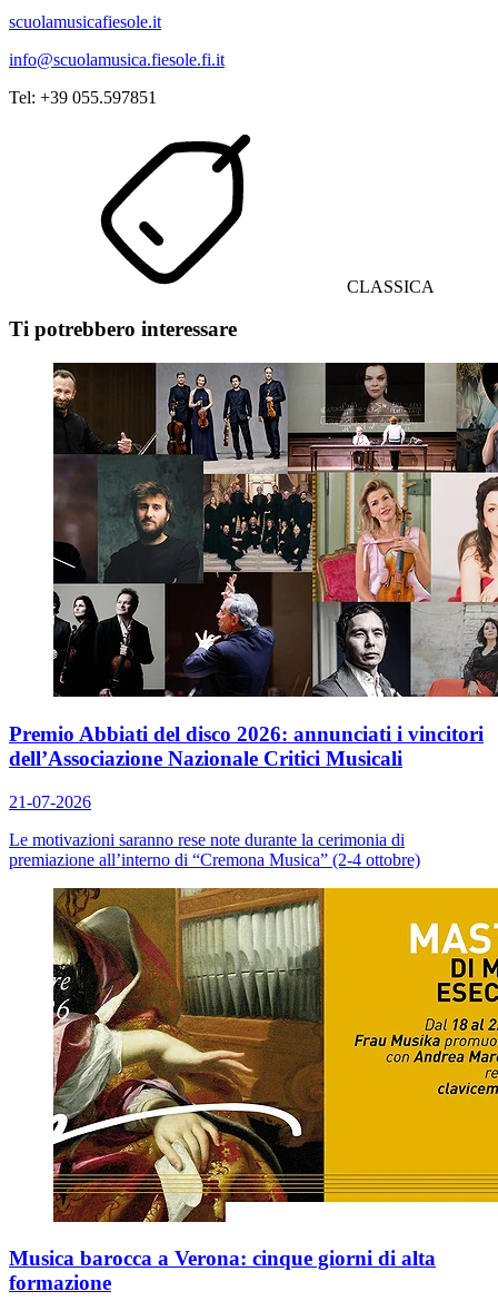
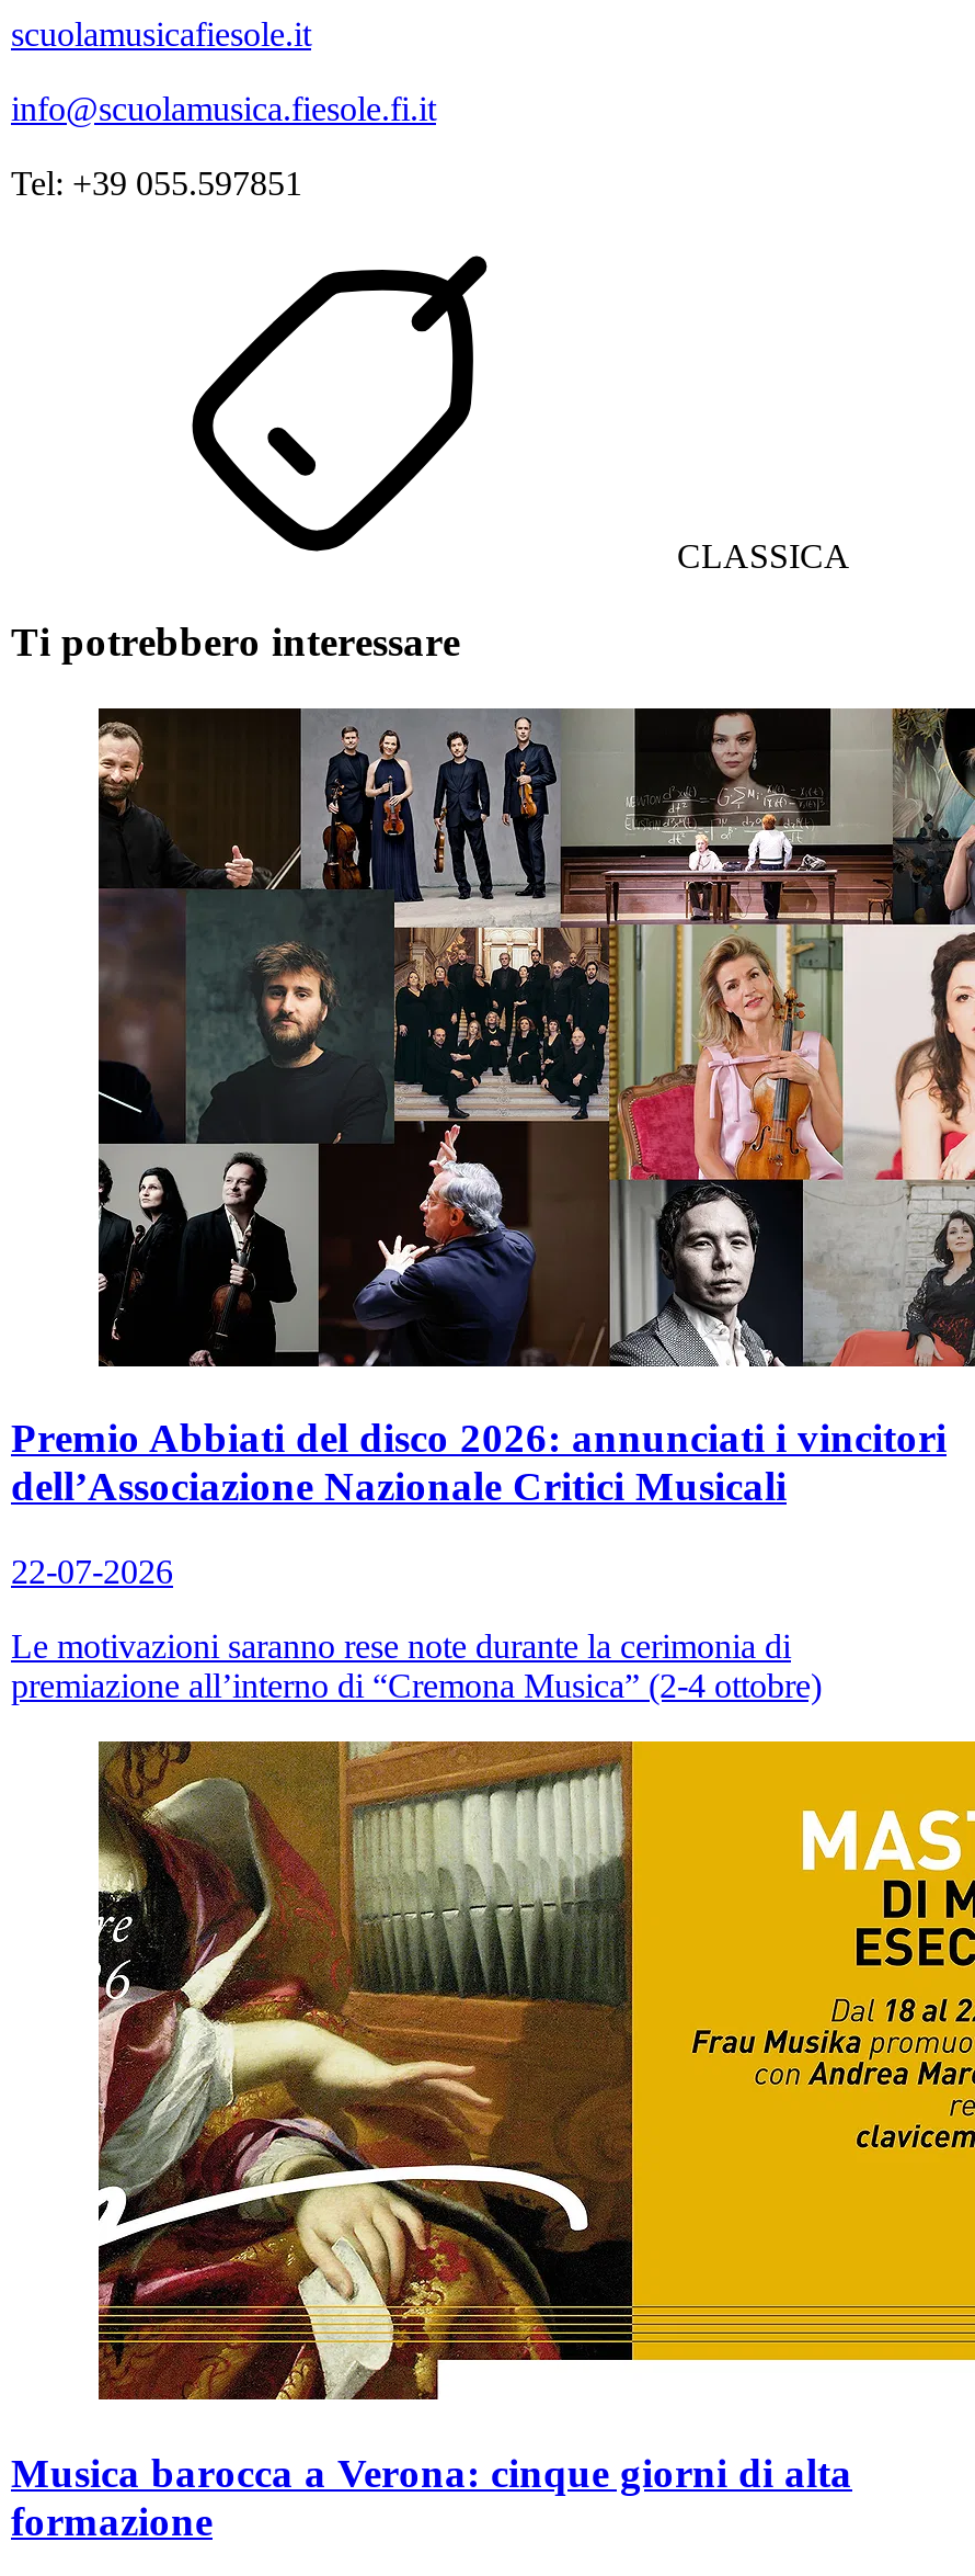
[9,792,91,811] 21-07-2026 -> [11,1553,173,1590] 22-07-2026

